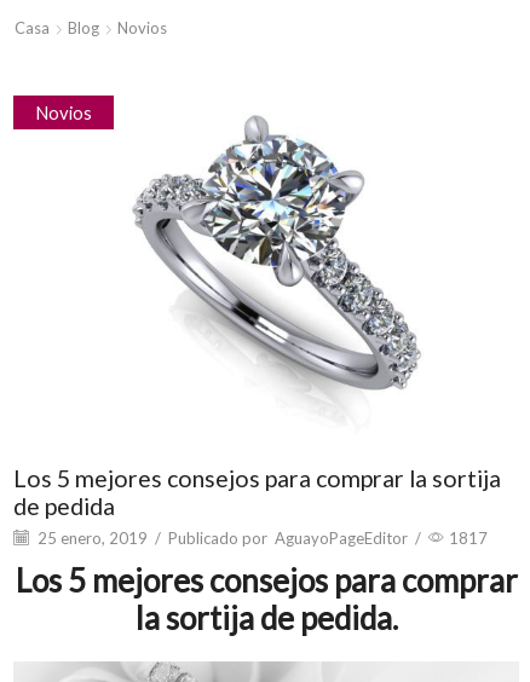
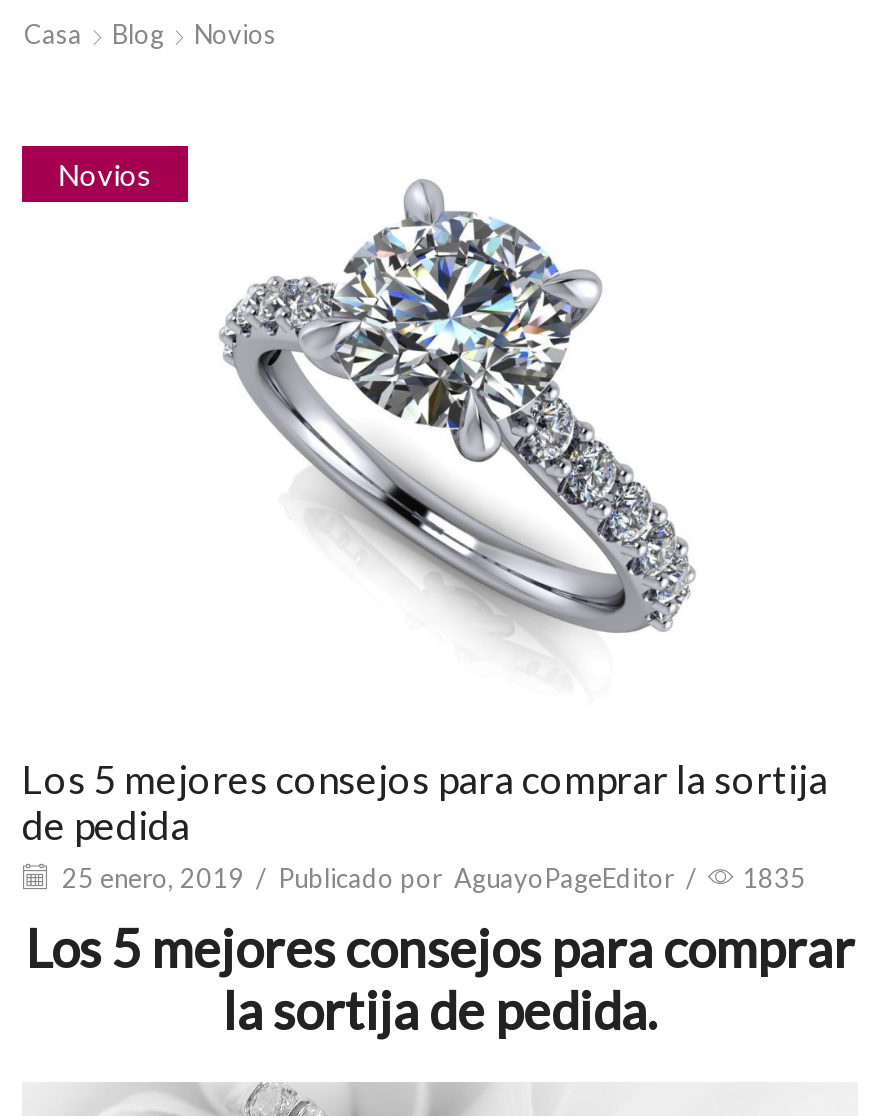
[34,529,488,548] 25 enero, 2019 / Publicado por AguayoPageEditor / 1817 -> [56,862,806,894] 25 enero, 2019 / Publicado por AguayoPageEditor / 1835

